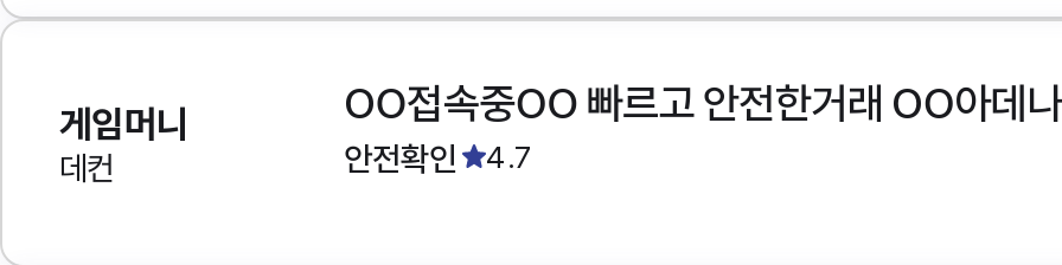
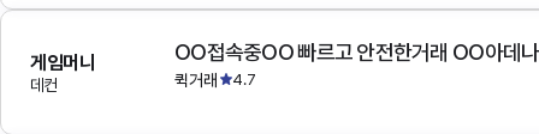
[344,138,458,176] 안전확인 -> [174,70,218,89] 퀵거래

